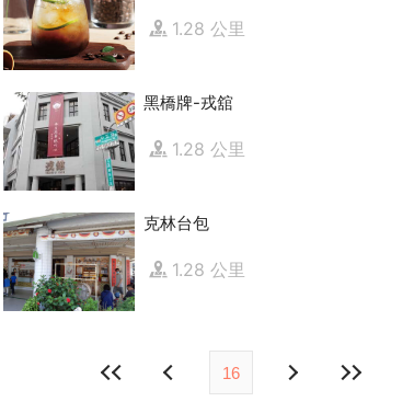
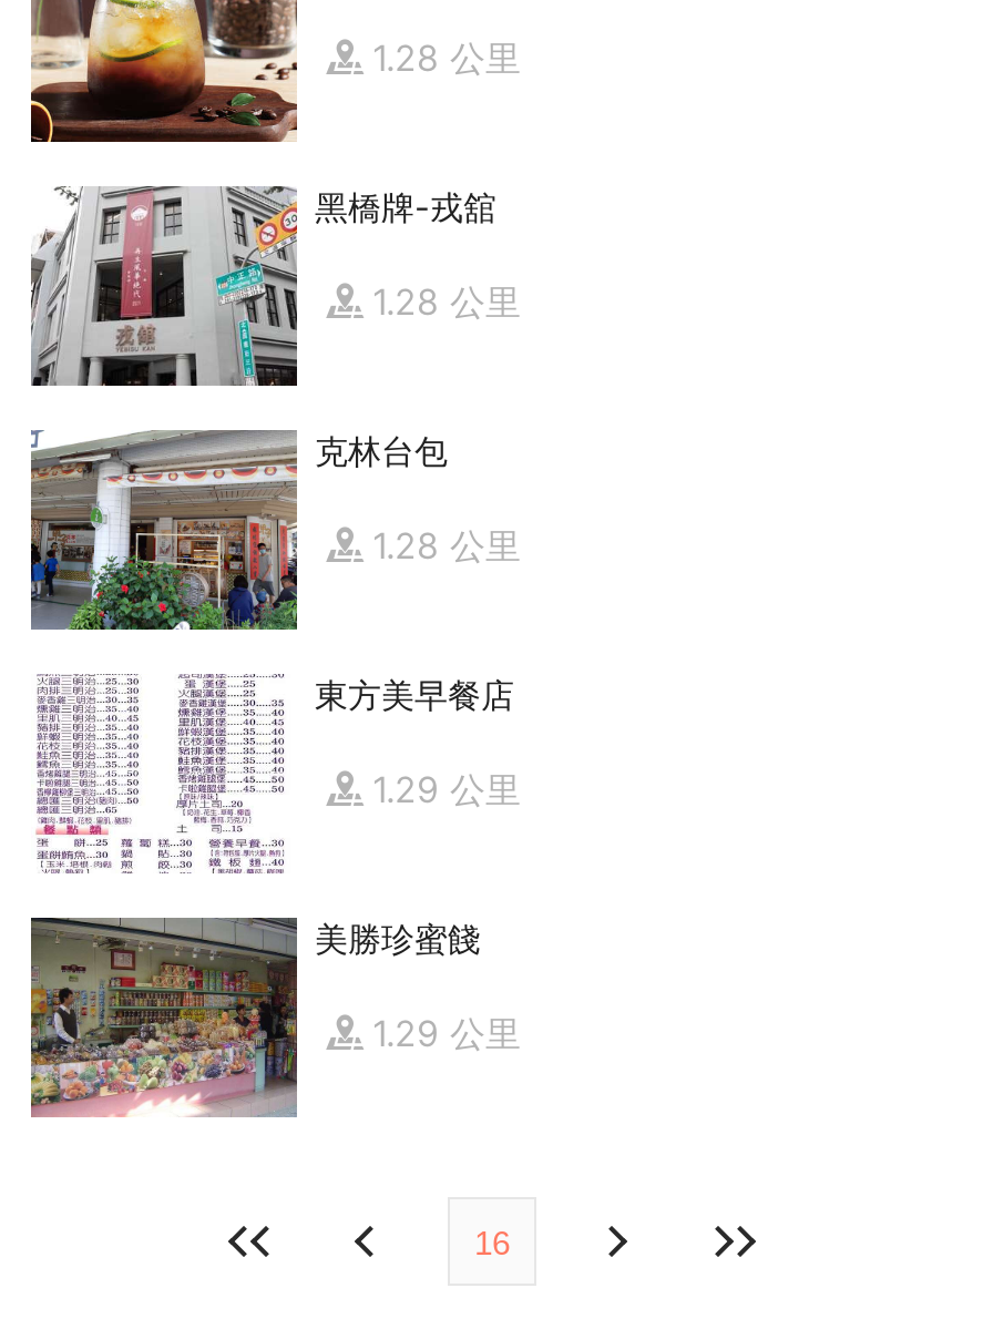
none -> [29,916,297,1117] [image]
none -> [35,674,521,1055] [image] | 東方美早餐店 | 1.29 公里 | 美勝珍蜜餞 | 1.29 公里

